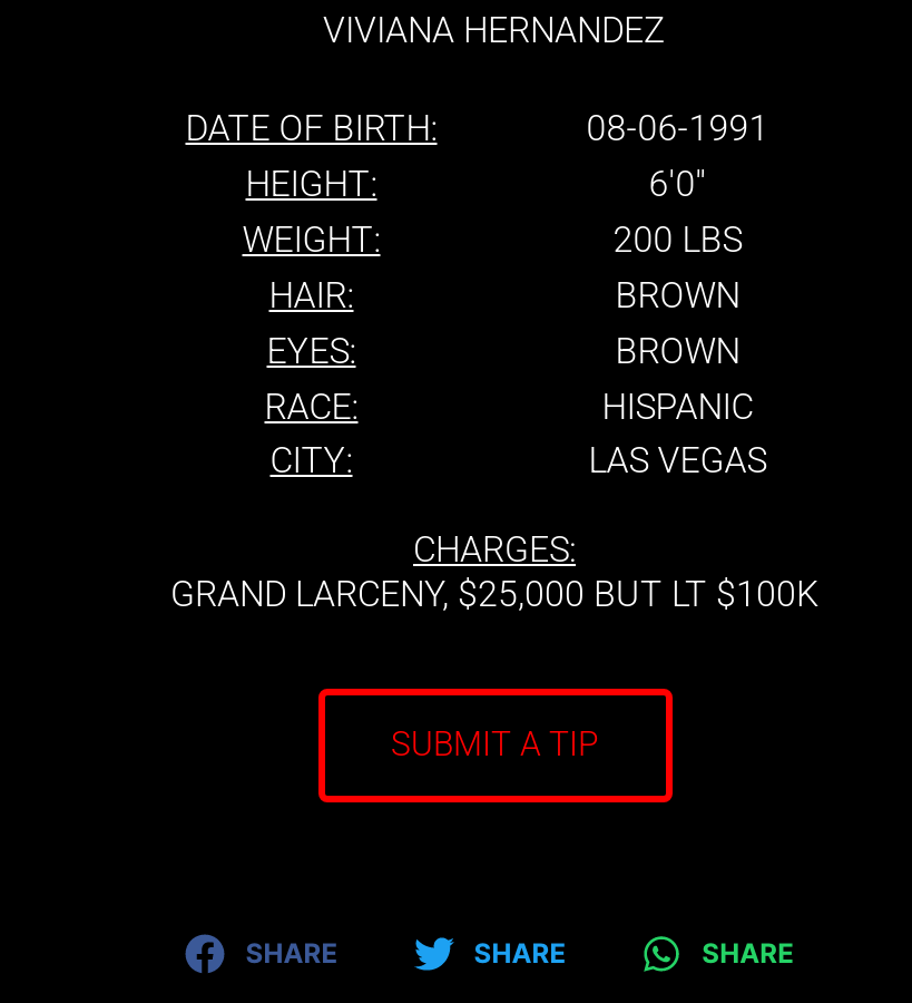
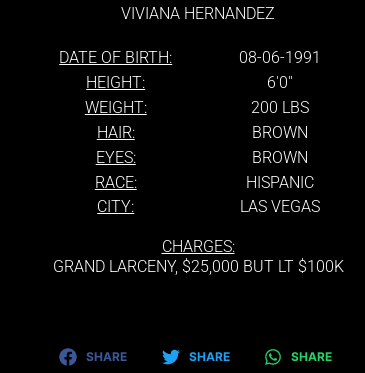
[391,724,598,765] SUBMIT A TIP -> none

